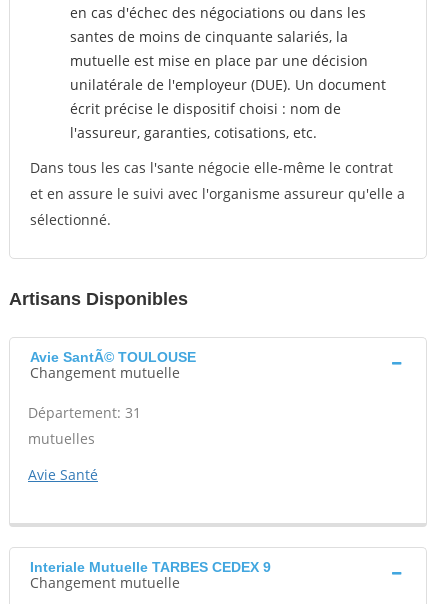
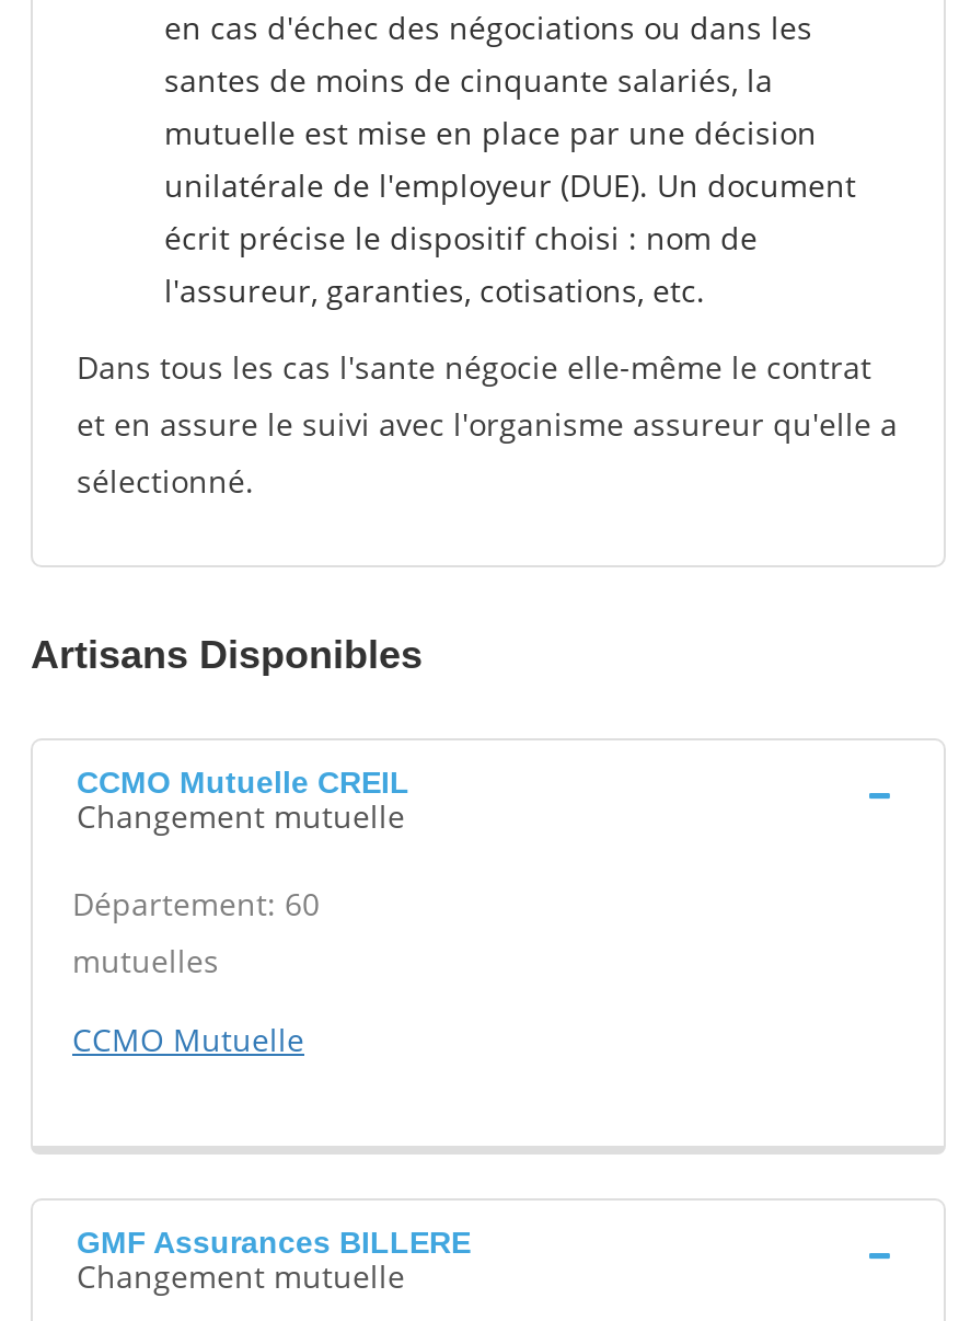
[30,349,196,365] Avie SantÃ© TOULOUSE -> [77,765,409,800] CCMO Mutuelle CREIL
[28,403,141,422] Département: 31 -> [72,883,320,924] Département: 60
[28,465,98,484] Avie Santé -> [72,1019,304,1060] CCMO Mutuelle
[30,559,271,575] Interiale Mutuelle TARBES CEDEX 9 -> [77,1225,471,1260] GMF Assurances BILLERE

